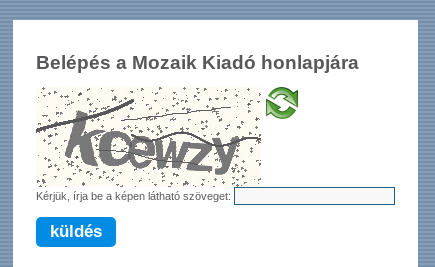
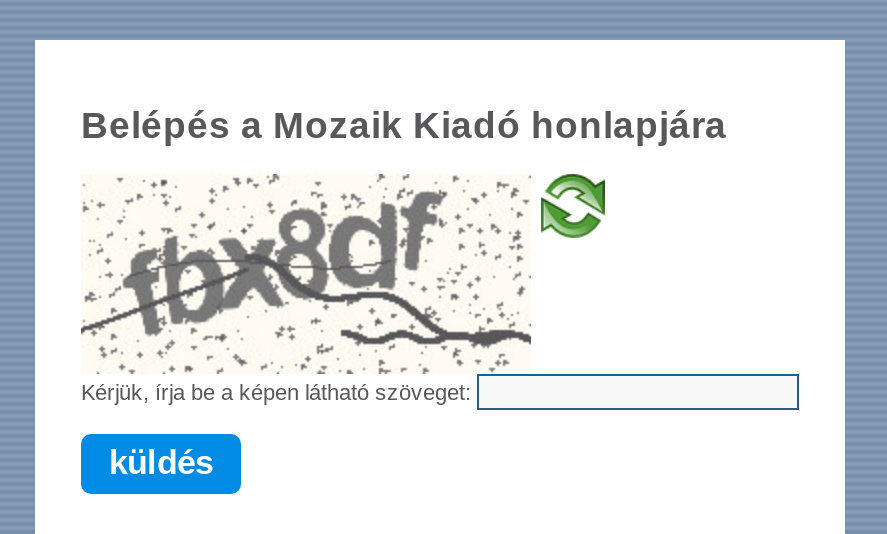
[35,86,262,187] [image] -> [79,172,533,374] [image]

